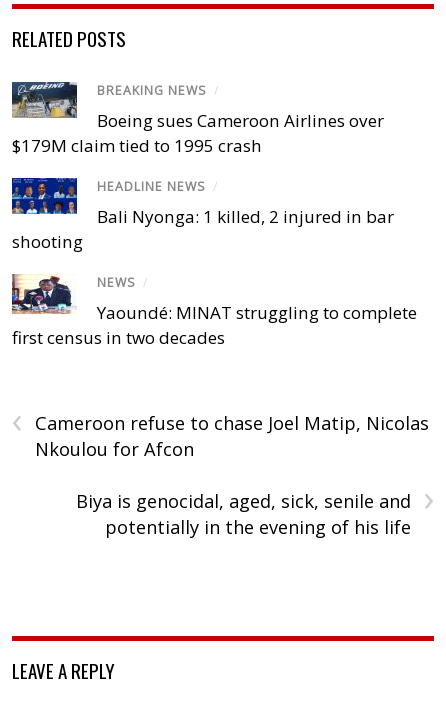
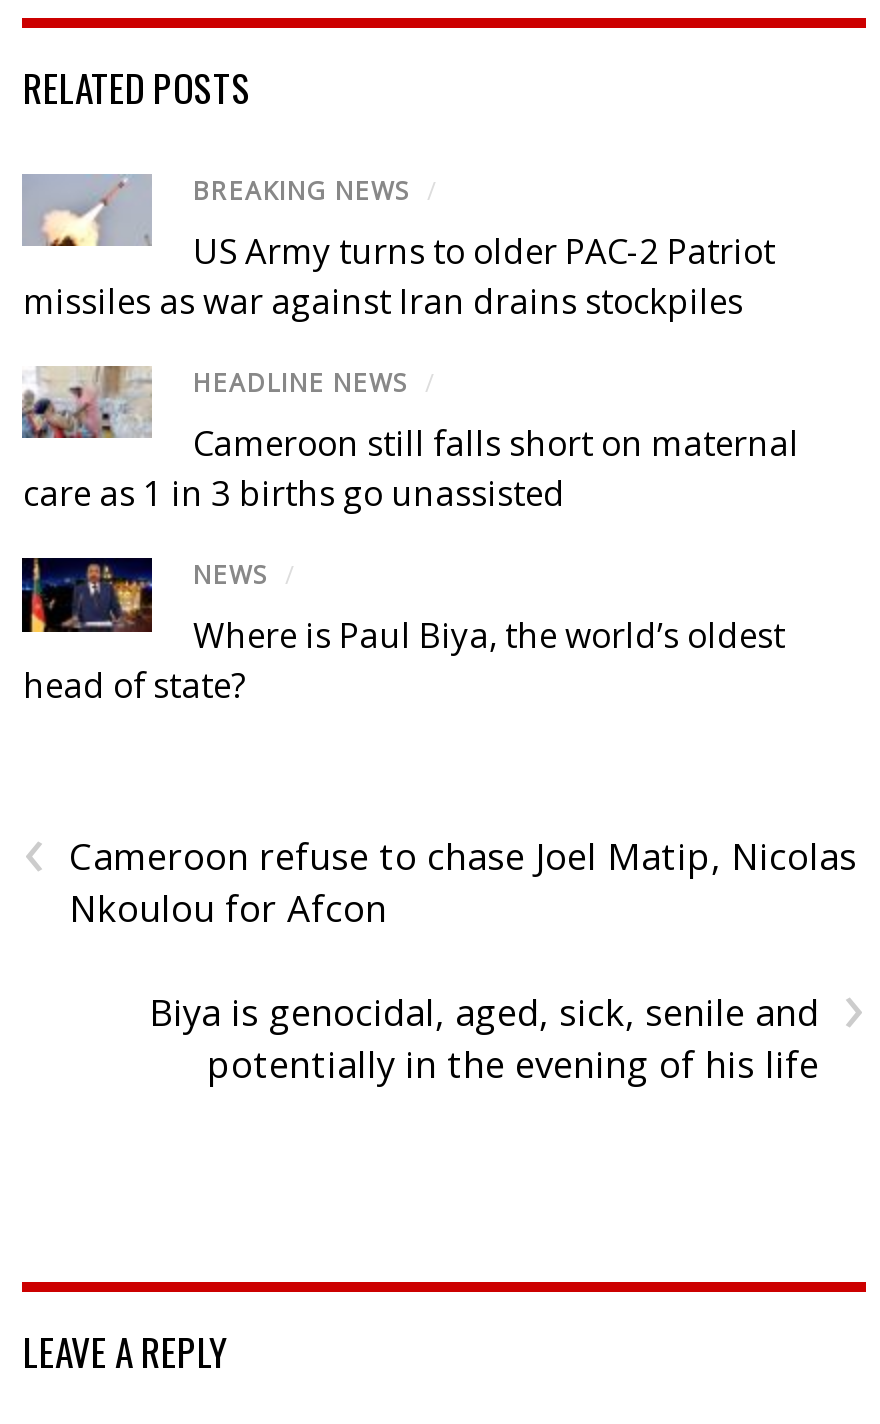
[12,82,384,157] [image] | Boeing sues Cameroon Airlines over | $179M claim tied to 1995 crash -> [22,176,775,324] [image] | US Army turns to older PAC-2 Patriot | missiles as war against Iran drains stockpiles
[11,177,394,253] [image] | Bali Nyonga: 1 killed, 2 injured in bar | shooting -> [20,364,799,516] [image] | Cameroon still falls short on maternal | care as 1 in 3 births go unassisted
[11,274,417,349] [image] | Yaoundé: MINAT struggling to complete | first census in two decades -> [20,556,785,708] [image] | Where is Paul Biya, the world’s oldest | head of state?

